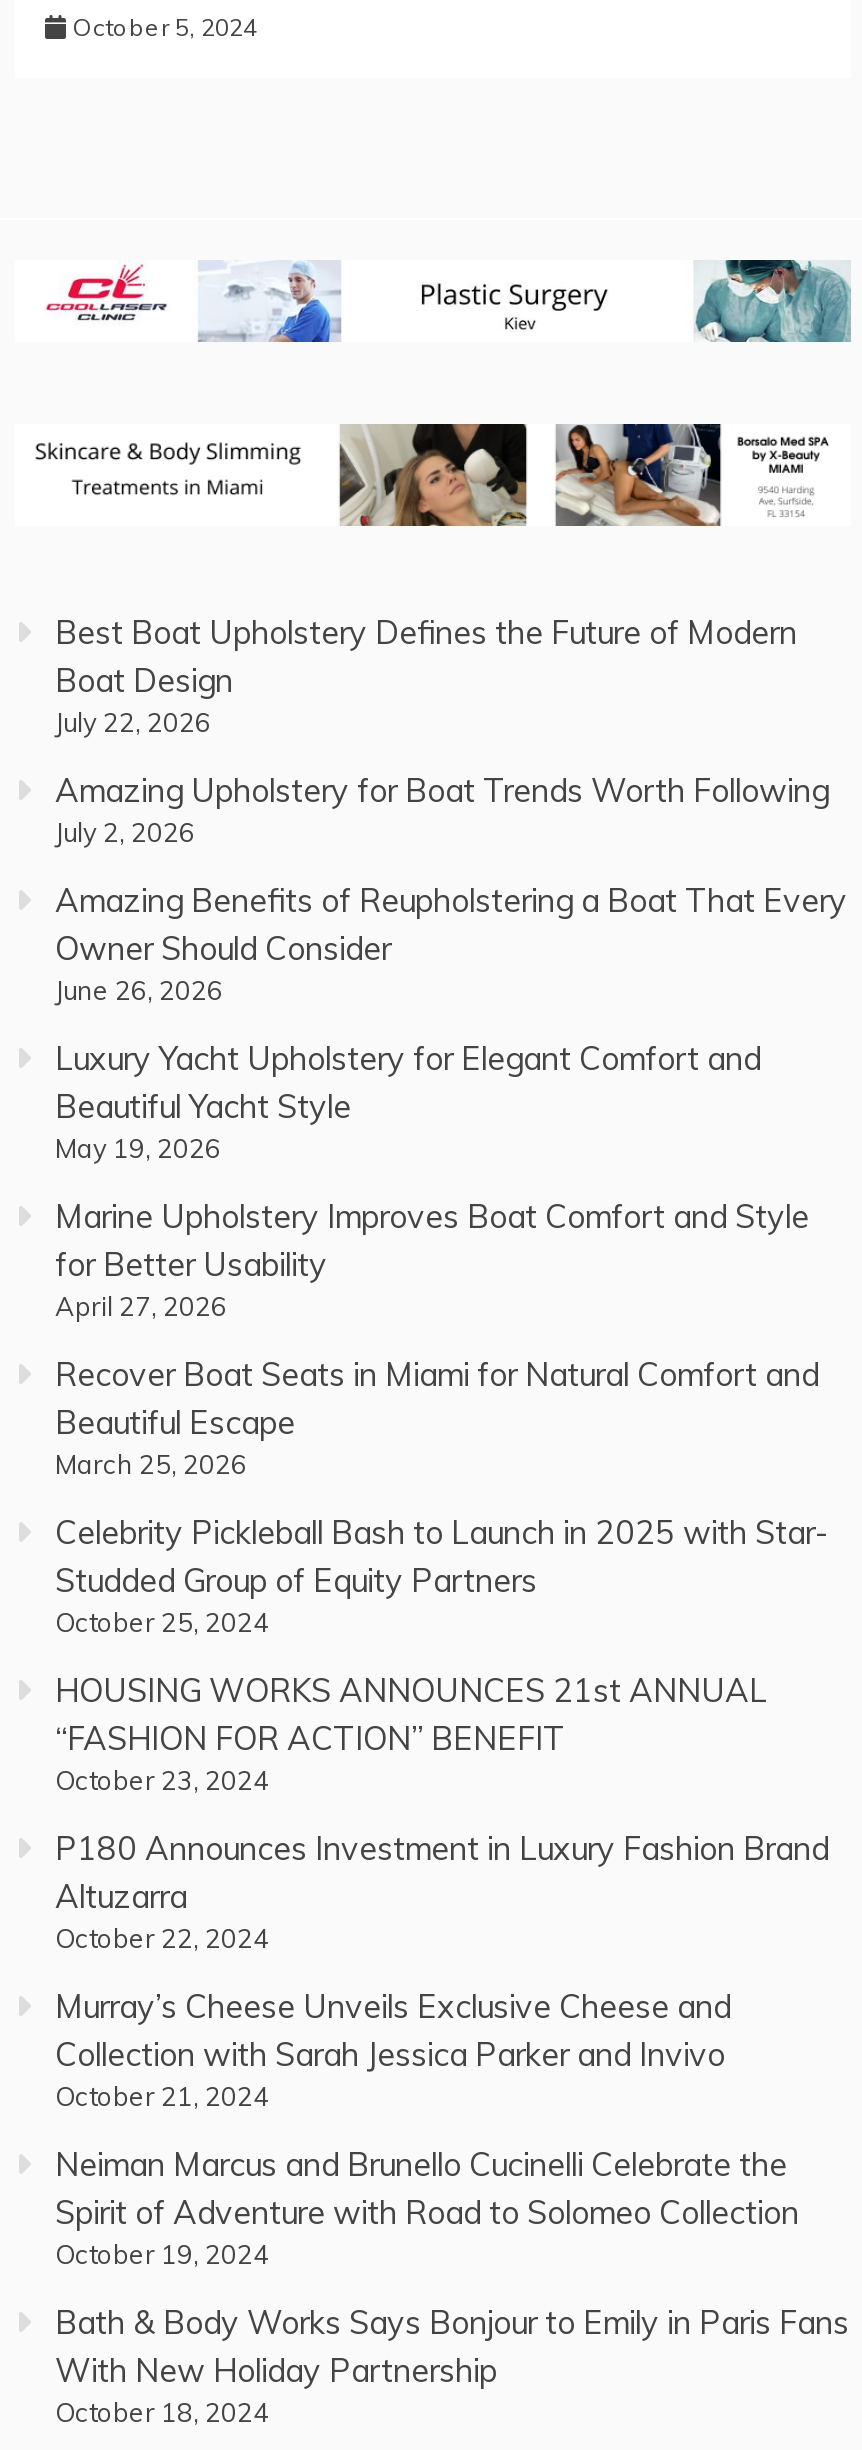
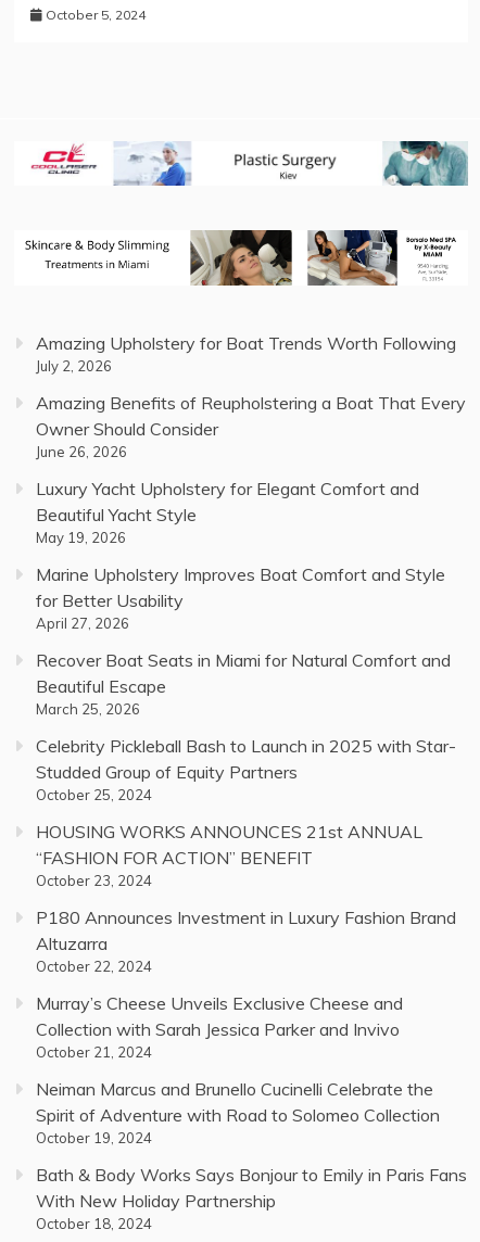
[55,611,797,737] Best Boat Upholstery Defines the Future of Modern | Boat Design | July 22, 2026 -> none

